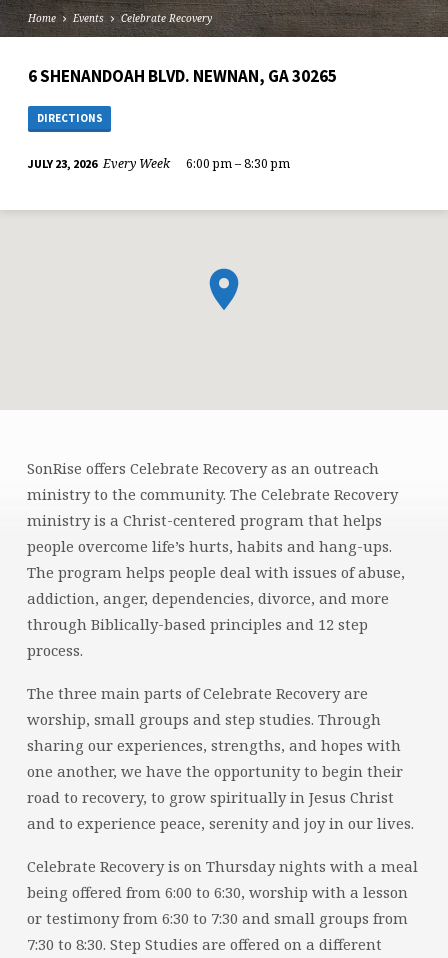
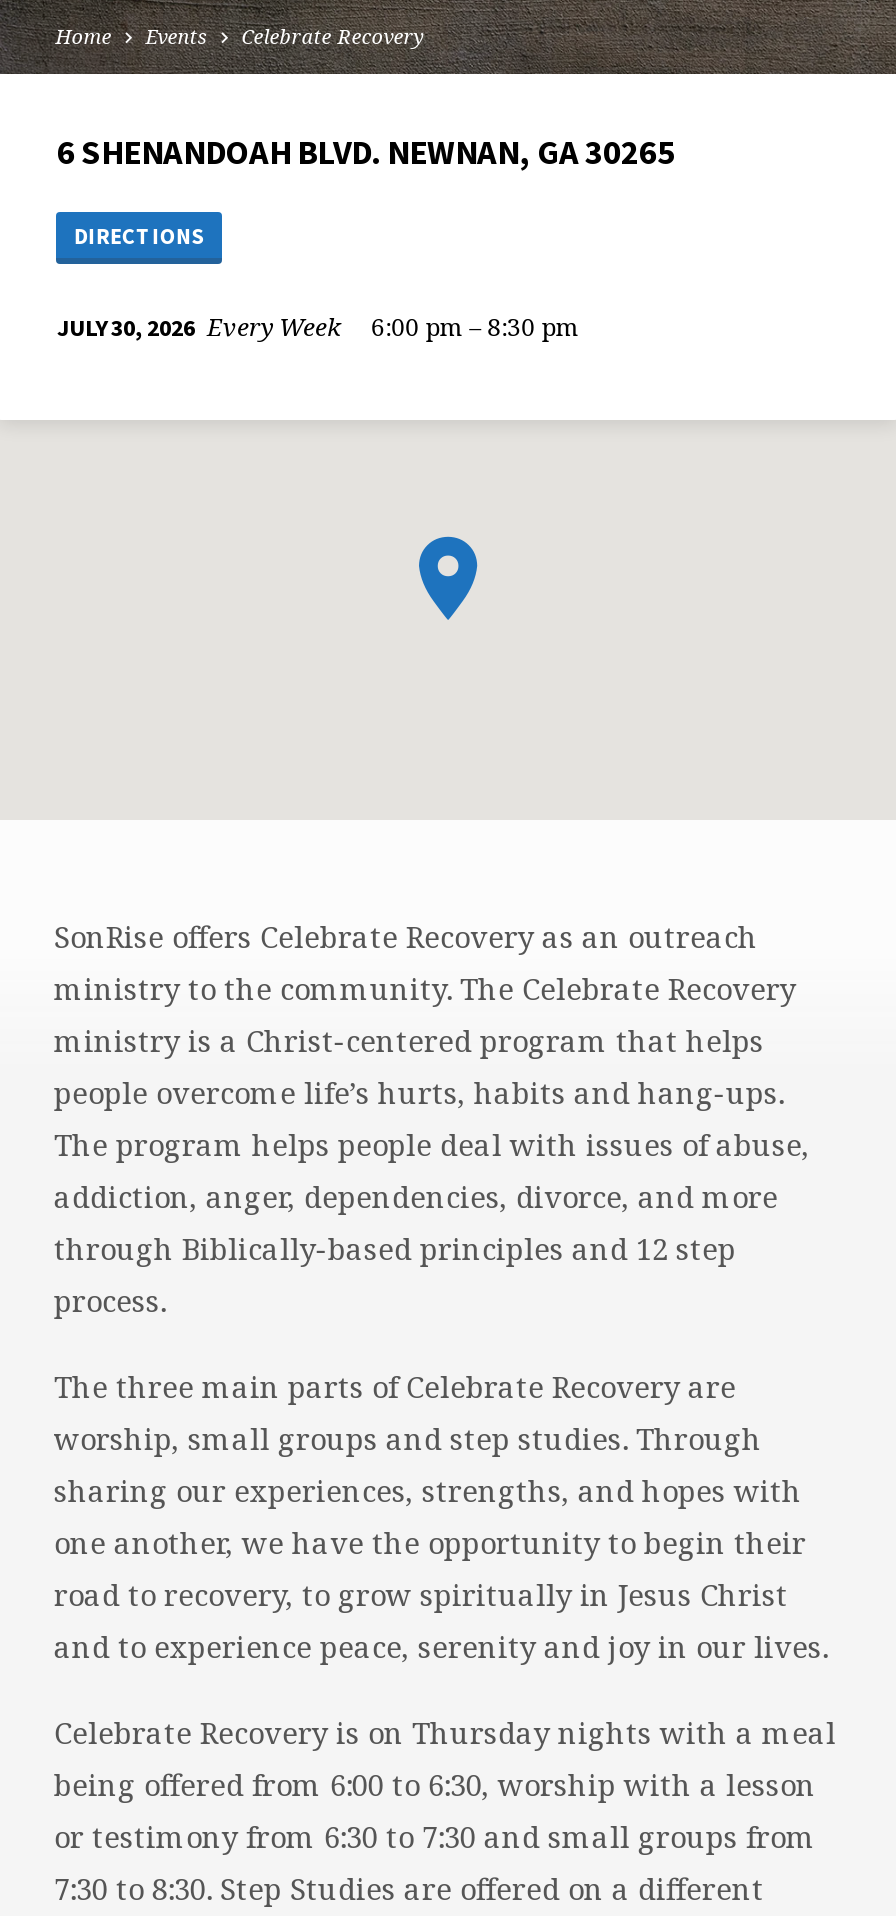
[28,155,170,172] JULY 23, 2026 Every Week -> [57,310,341,344] JULY 30, 2026 Every Week

